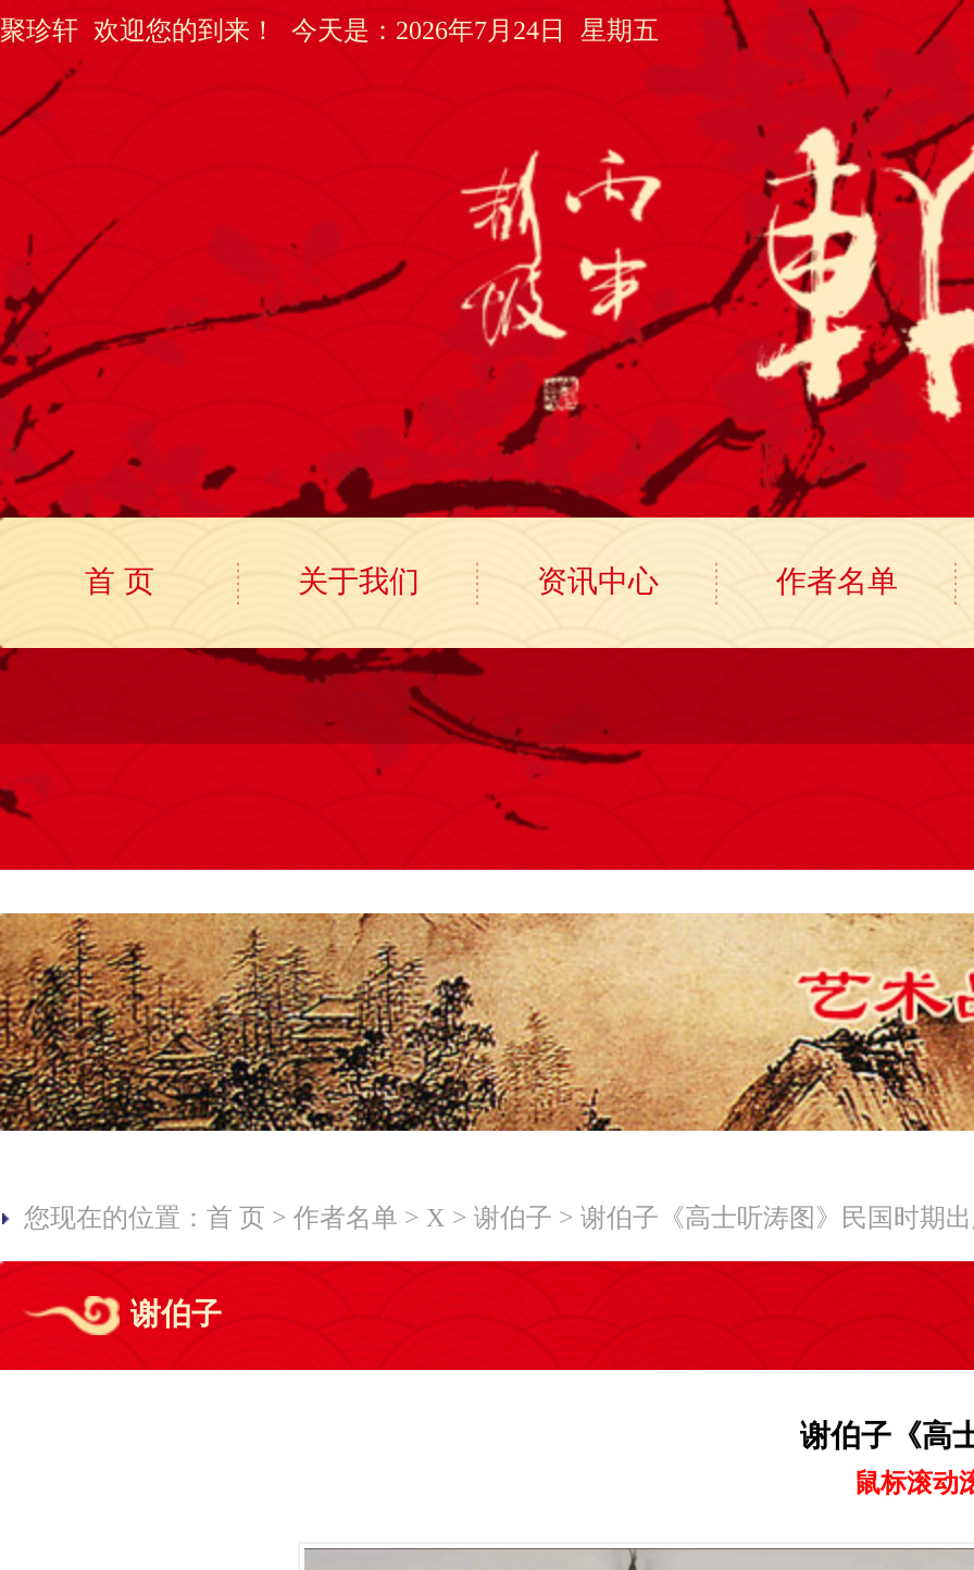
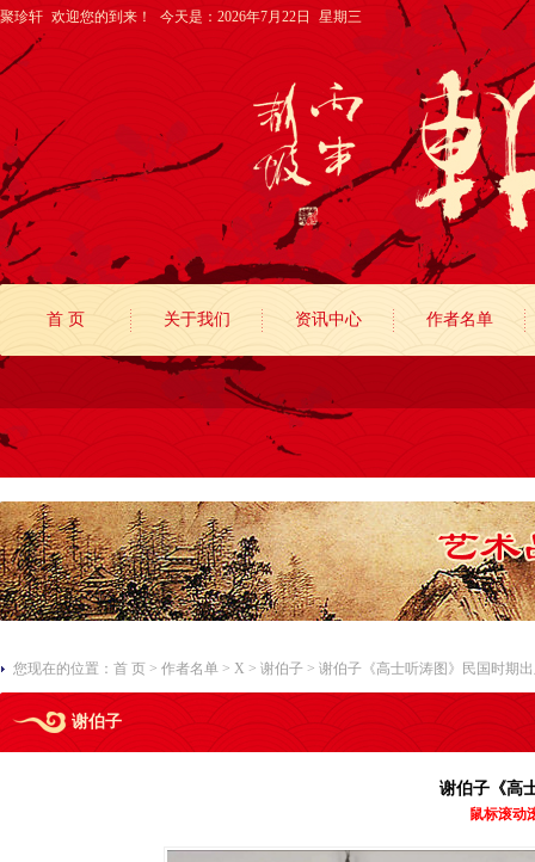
[0,15,659,46] 聚珍轩 欢迎您的到来！今天是：2026年7月24日 星期五 -> [0,8,362,25] 聚珍轩 欢迎您的到来！今天是：2026年7月22日 星期三

